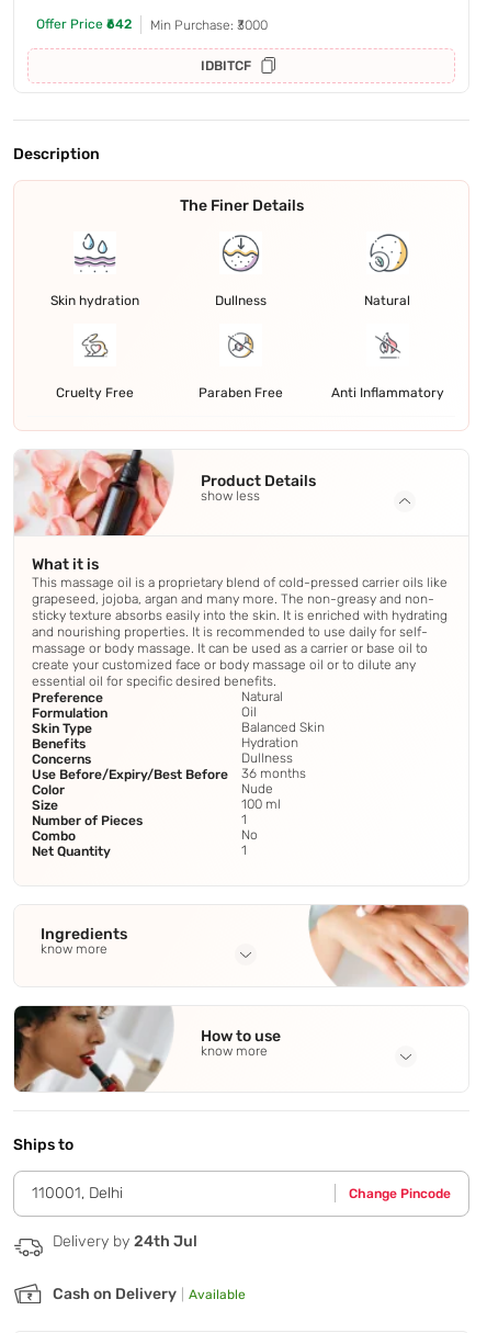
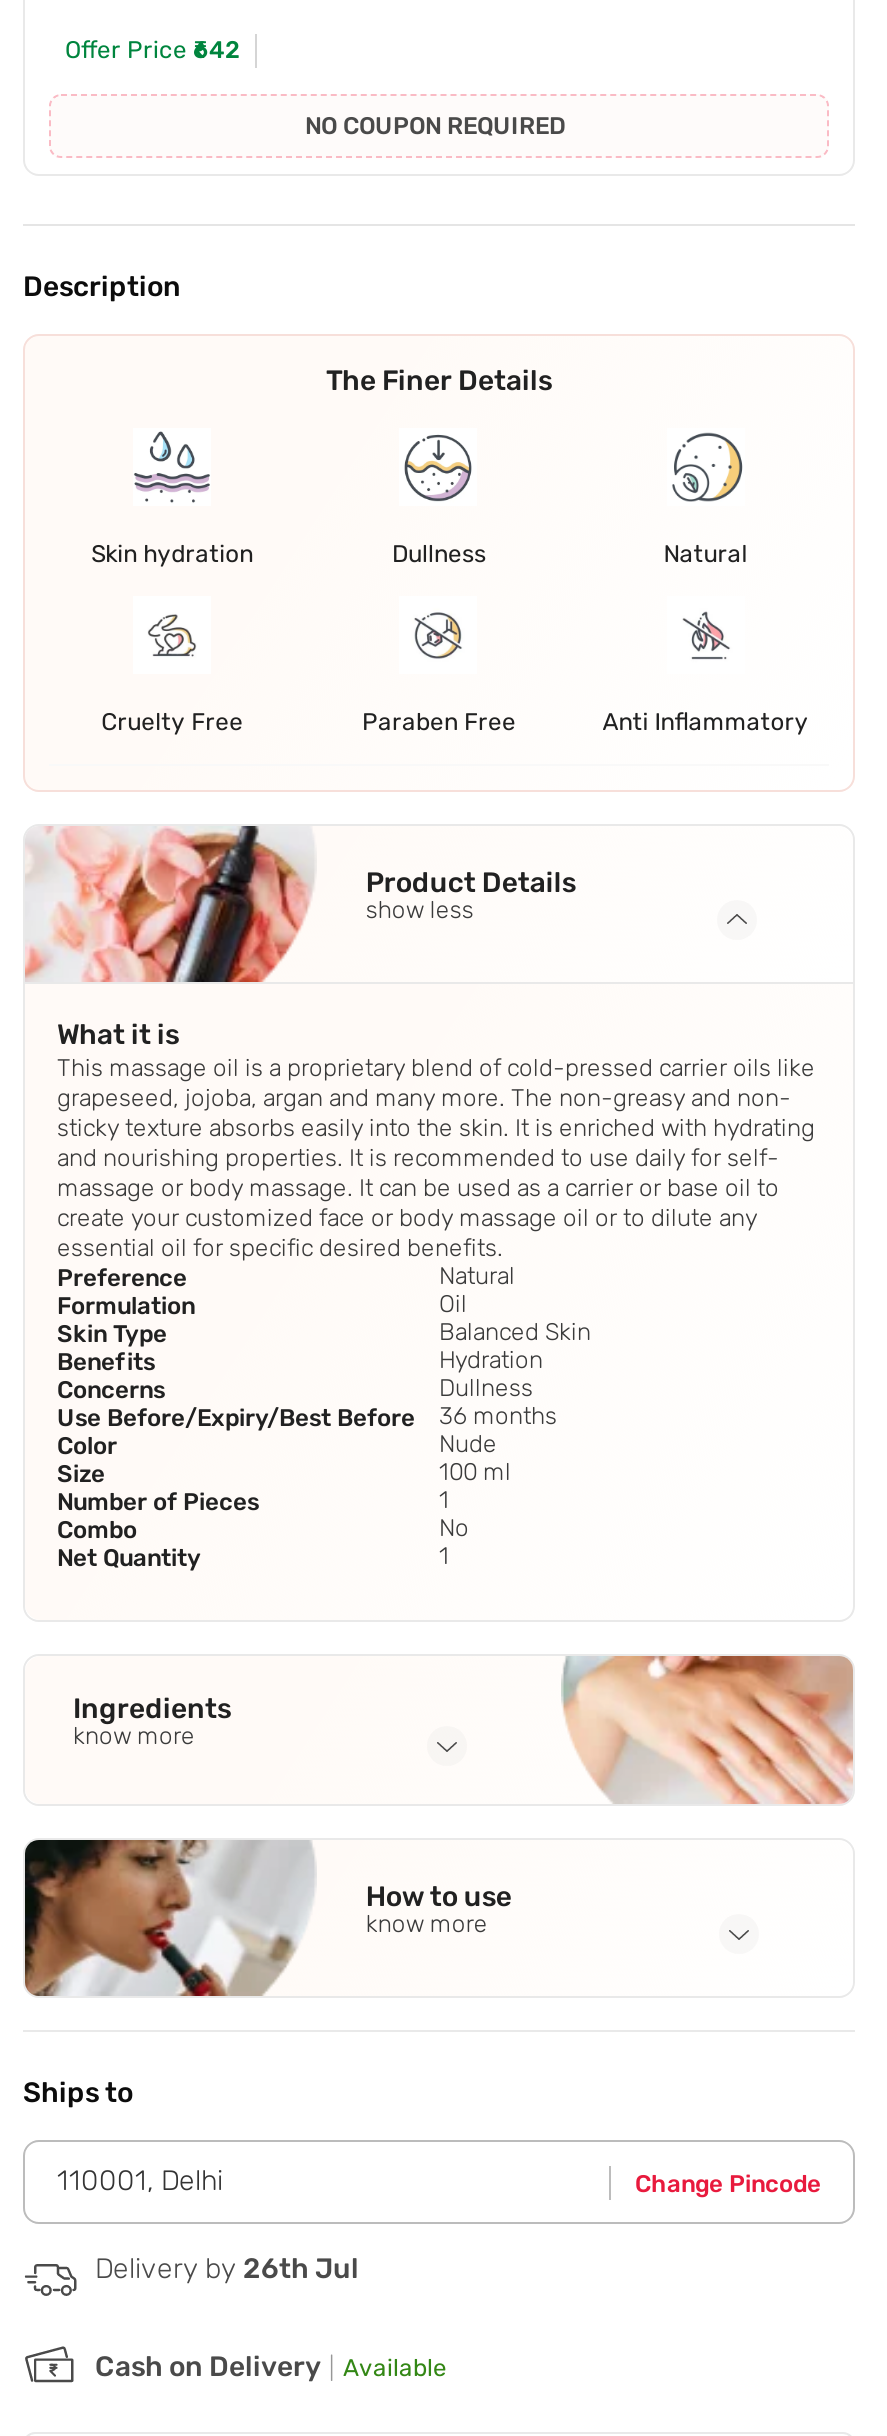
[150,17,268,74] Min Purchase: ₹3000 | IDBITCF -> [305,113,565,141] NO COUPON REQUIRED
[53,1232,197,1251] Delivery by 24th Jul -> [95,2252,359,2286] Delivery by 26th Jul

